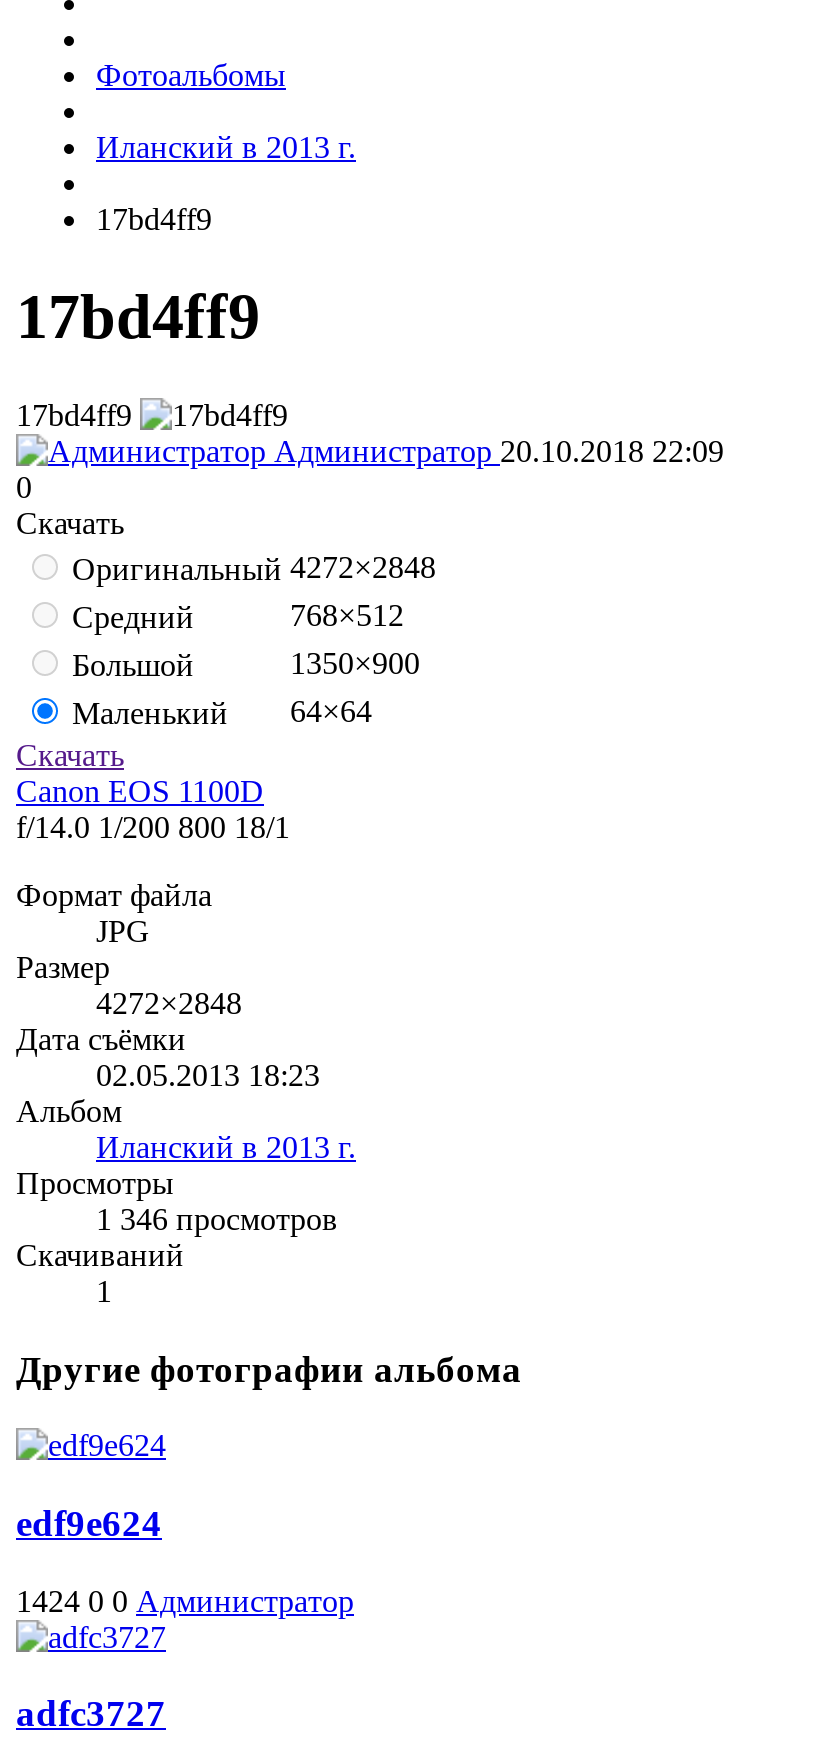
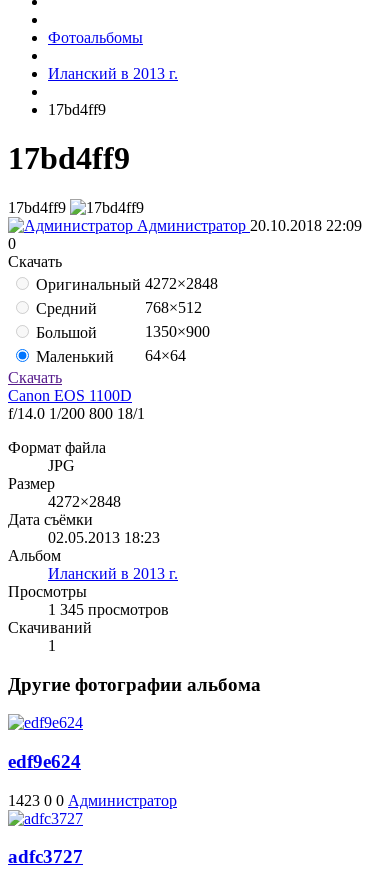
[96,1202,338,1236] 1 346 просмотров -> [48,601,169,618] 1 345 просмотров
[16,1584,354,1618] 1424 0 0 Администратор -> [8,792,177,809] 1423 0 0 Администратор

